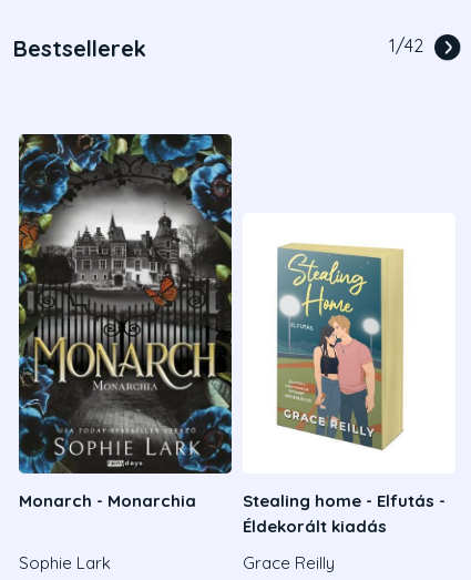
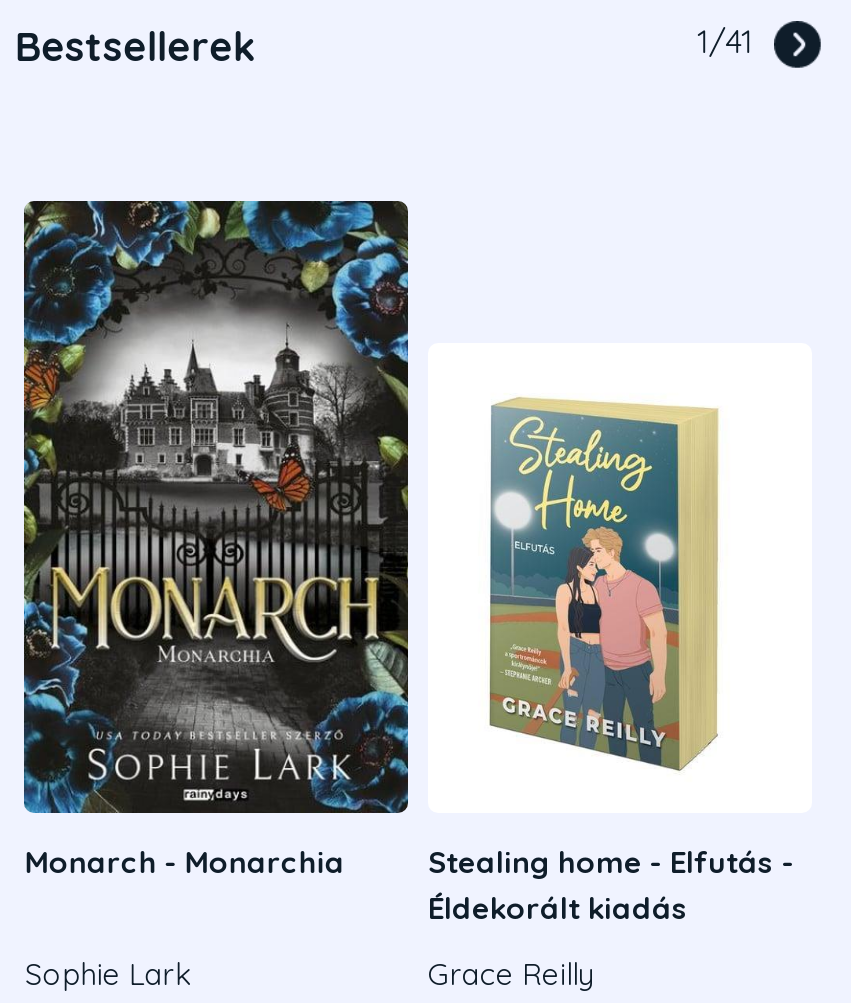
[389,35,423,57] 1/42 -> [697,21,753,61] 1/41

